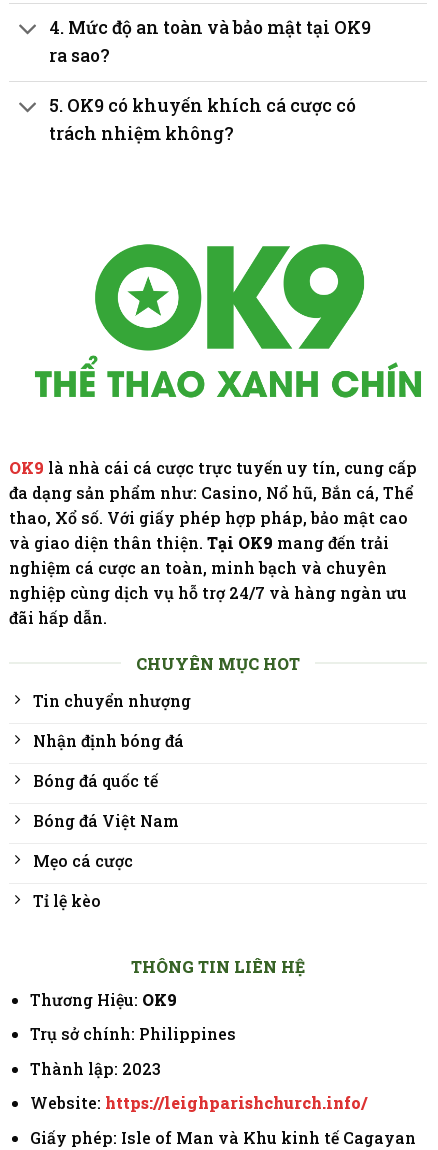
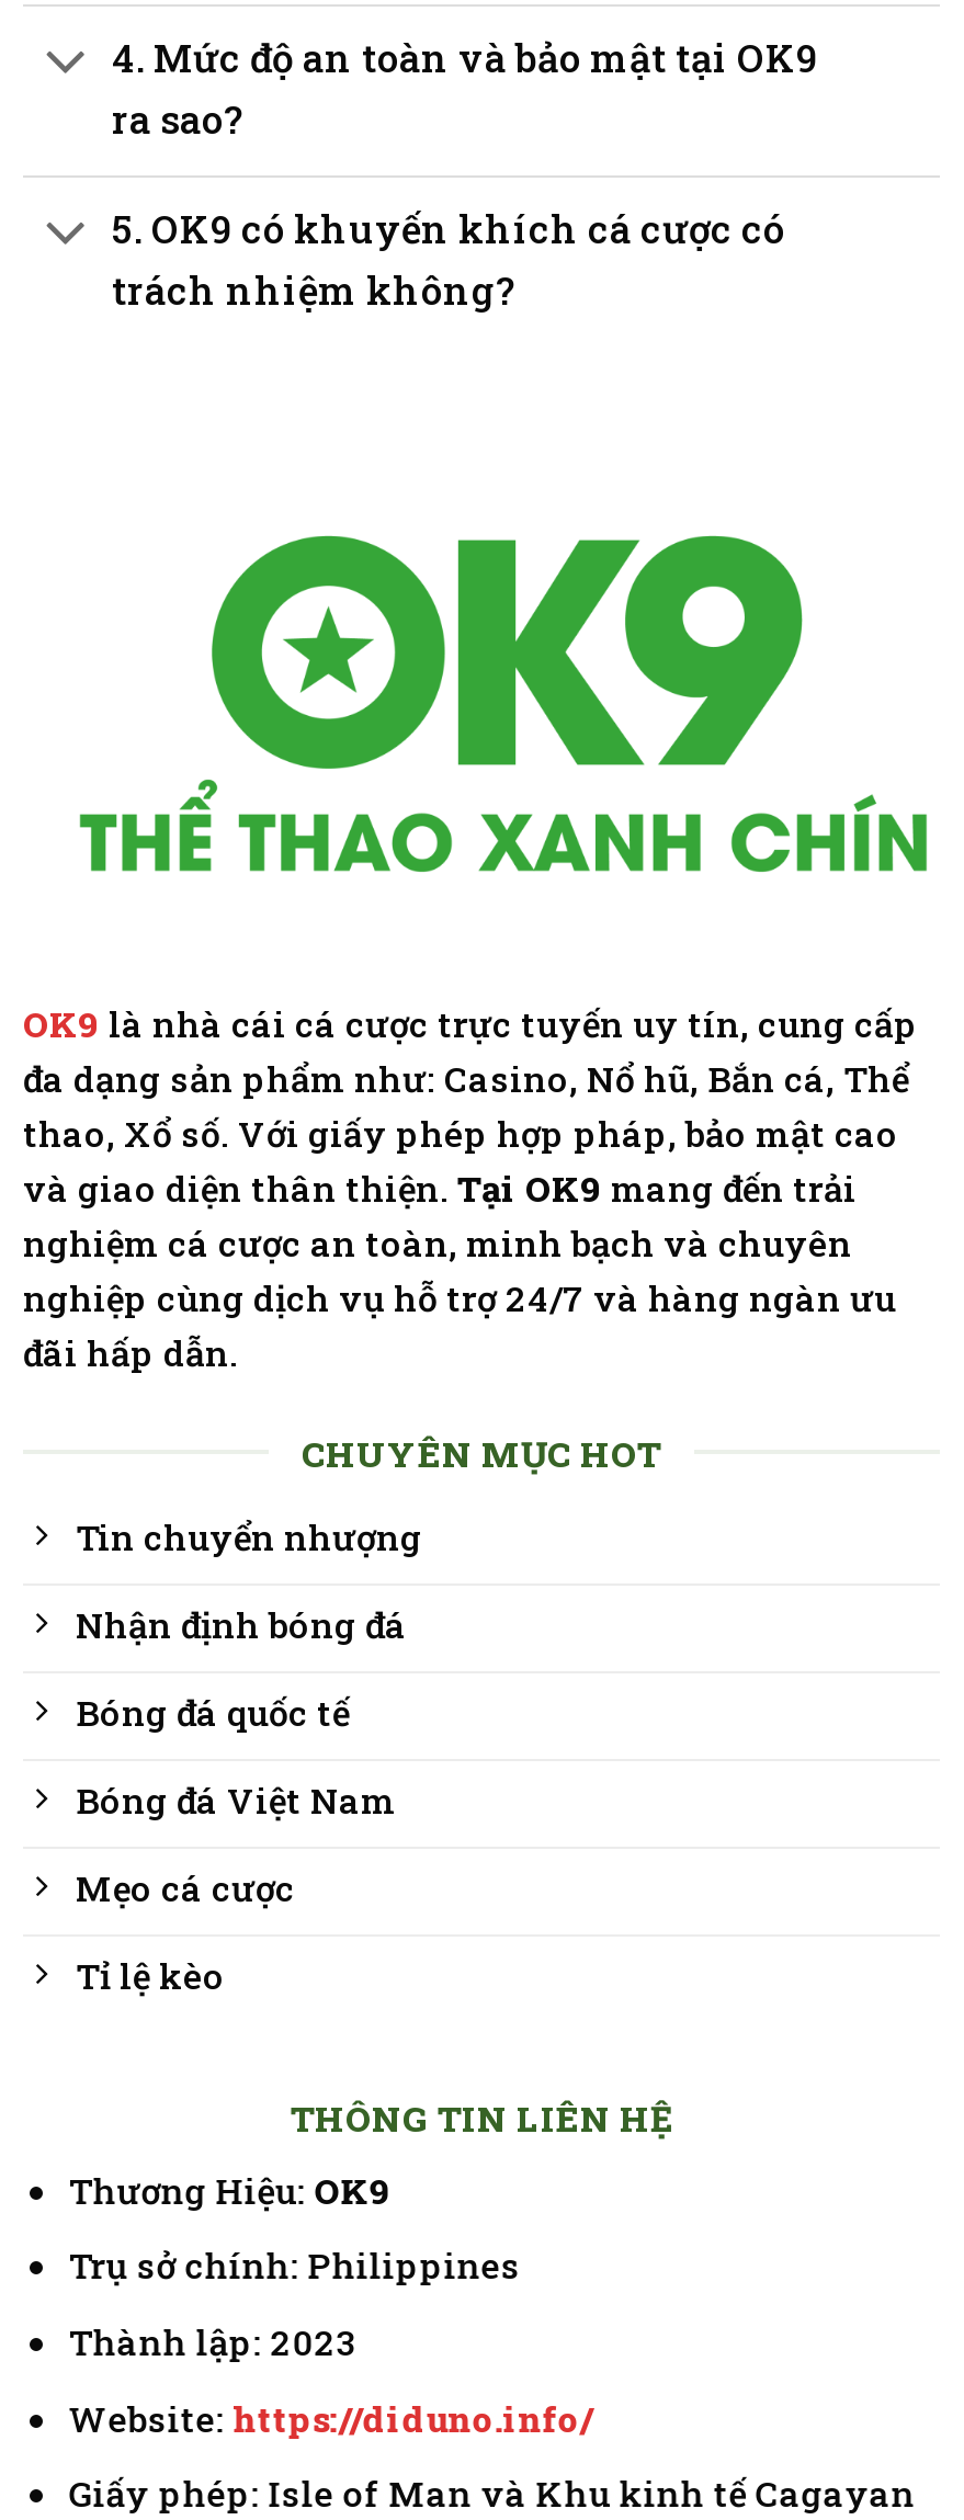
[30,1092,367,1113] Website: https://leighparishchurch.info/ -> [69,2394,593,2440] Website: https://diduno.info/

